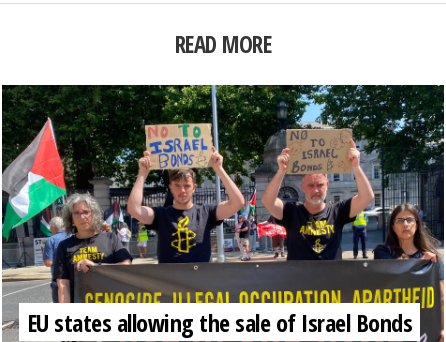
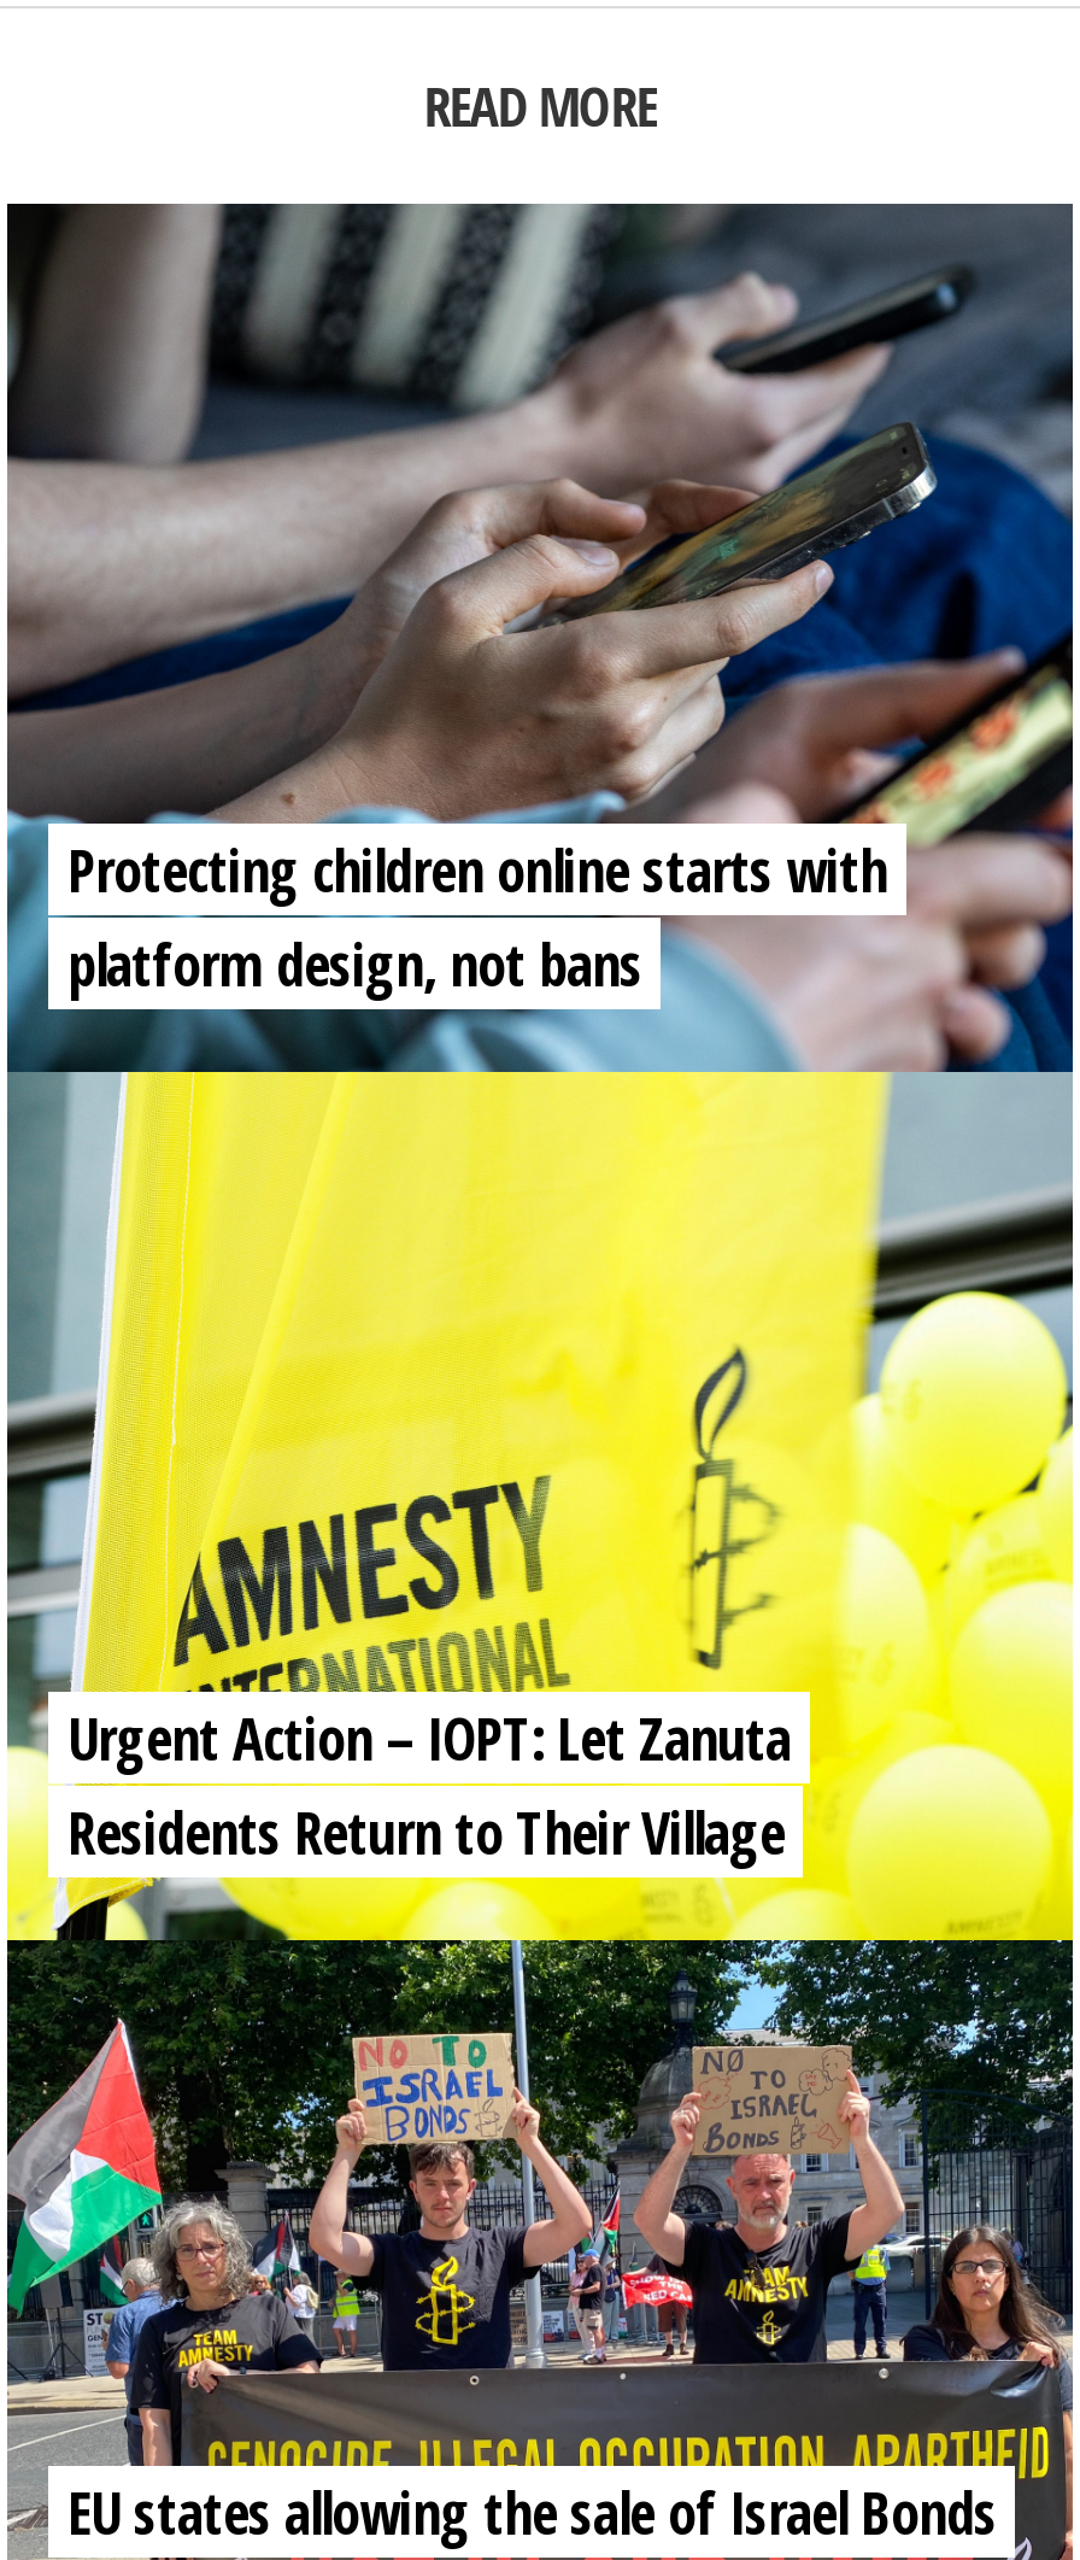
none -> [7,204,1073,1943] [image] | Protecting children online starts with | platform design, not bans
none -> [67,1698,791,1871] Urgent Action – IOPT: Let Zanuta | Residents Return to Their Village

